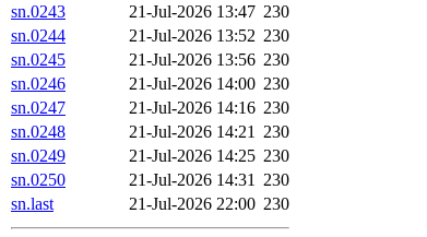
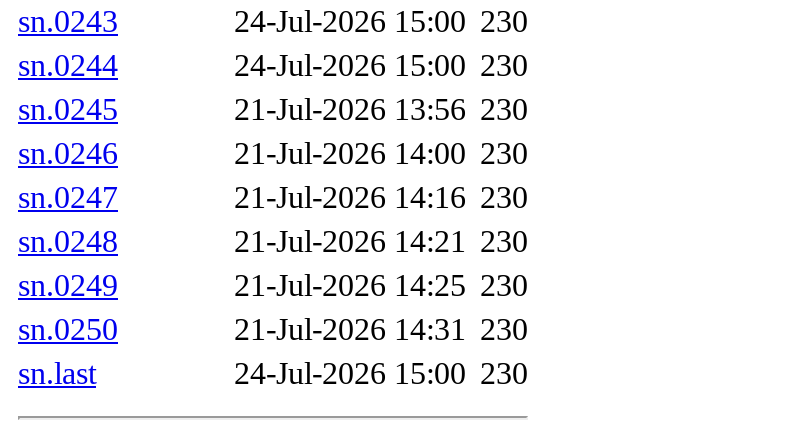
[129,3,289,21] 21-Jul-2026 13:47 230 -> [234,5,528,39] 24-Jul-2026 15:00 230
[129,27,289,45] 21-Jul-2026 13:52 230 -> [234,49,528,83] 24-Jul-2026 15:00 230
[129,195,289,213] 21-Jul-2026 22:00 230 -> [234,357,528,391] 24-Jul-2026 15:00 230

